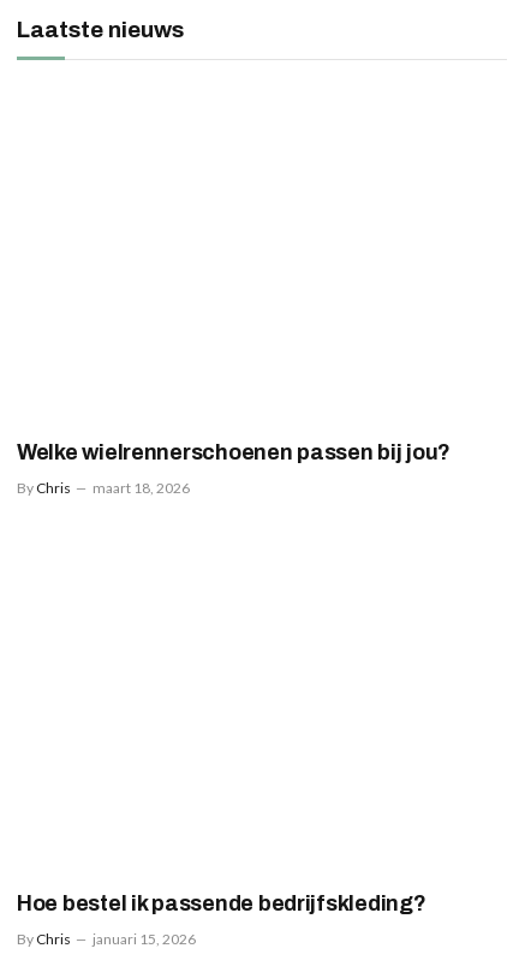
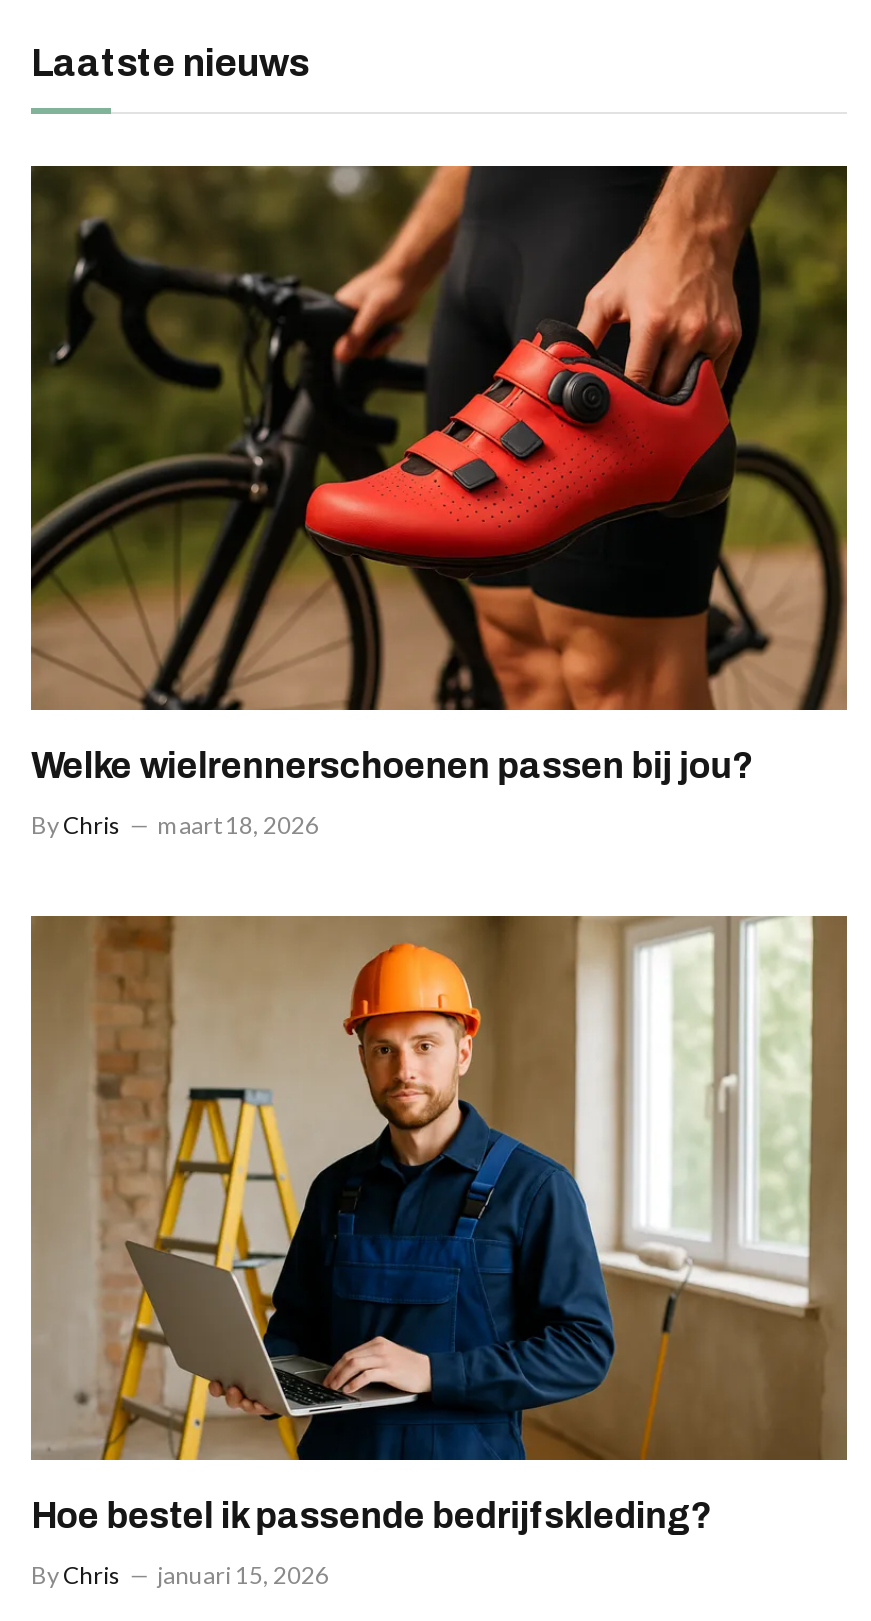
none -> [29,164,849,712] [image]
none -> [29,914,849,1462] [image]

